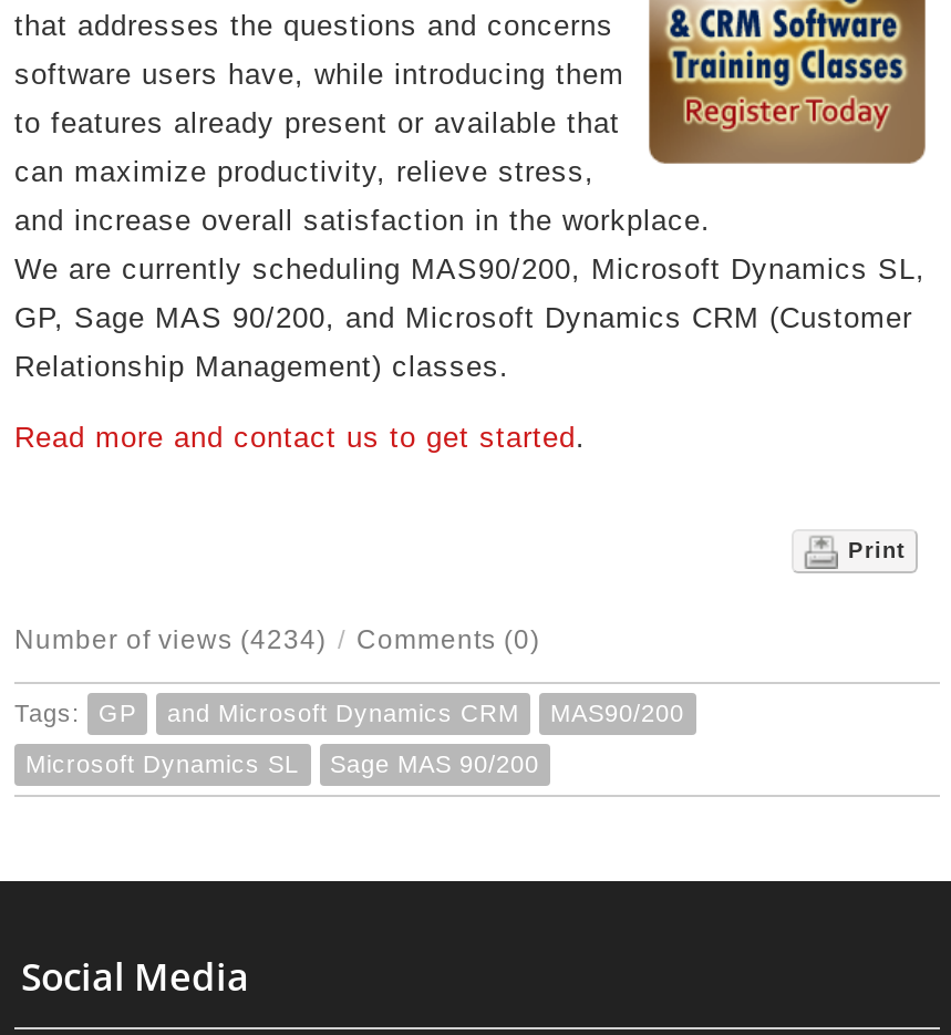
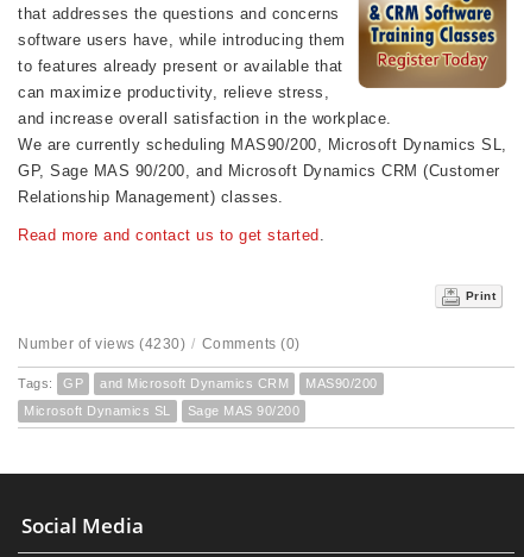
[14,624,540,655] Number of views (4234) / Comments (0) -> [18,336,300,352] Number of views (4230) / Comments (0)

